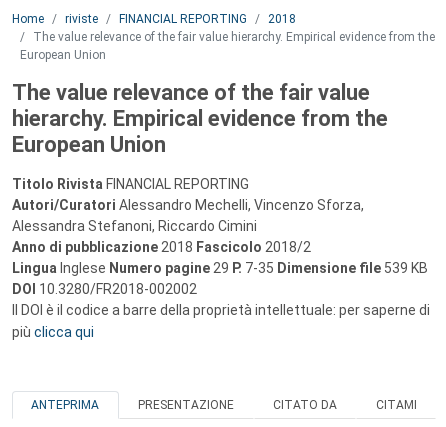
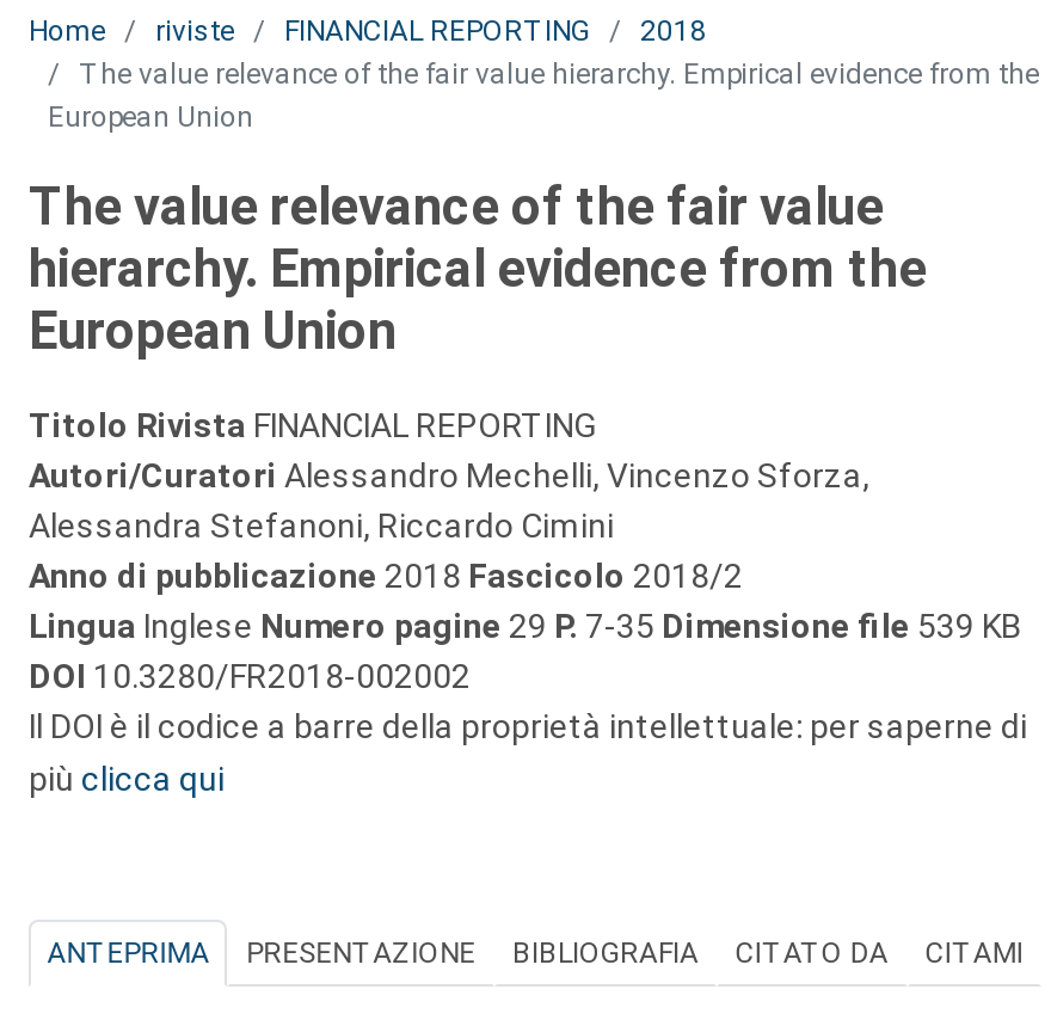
none -> [512,936,699,970] BIBLIOGRAFIA

